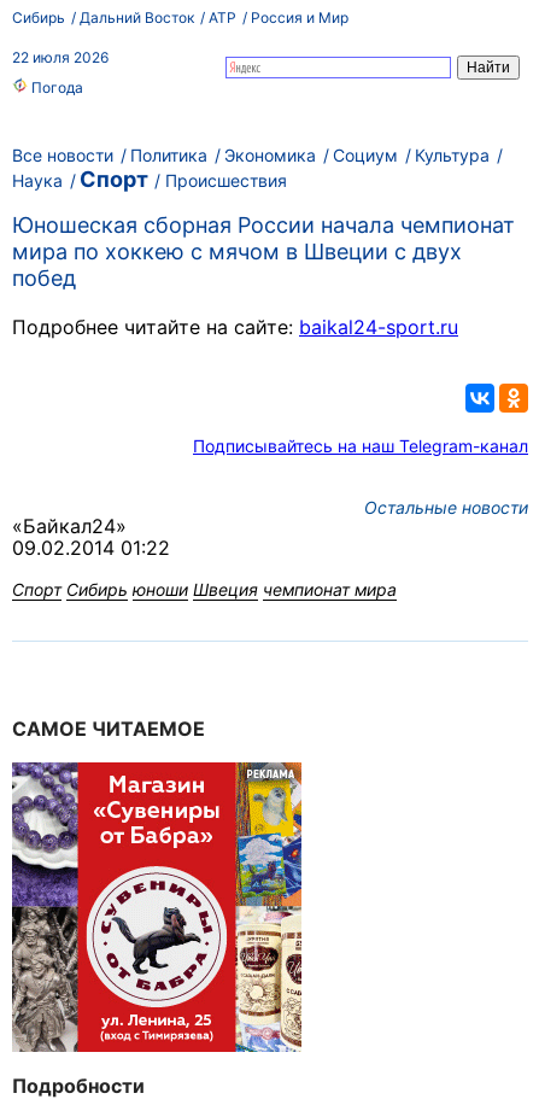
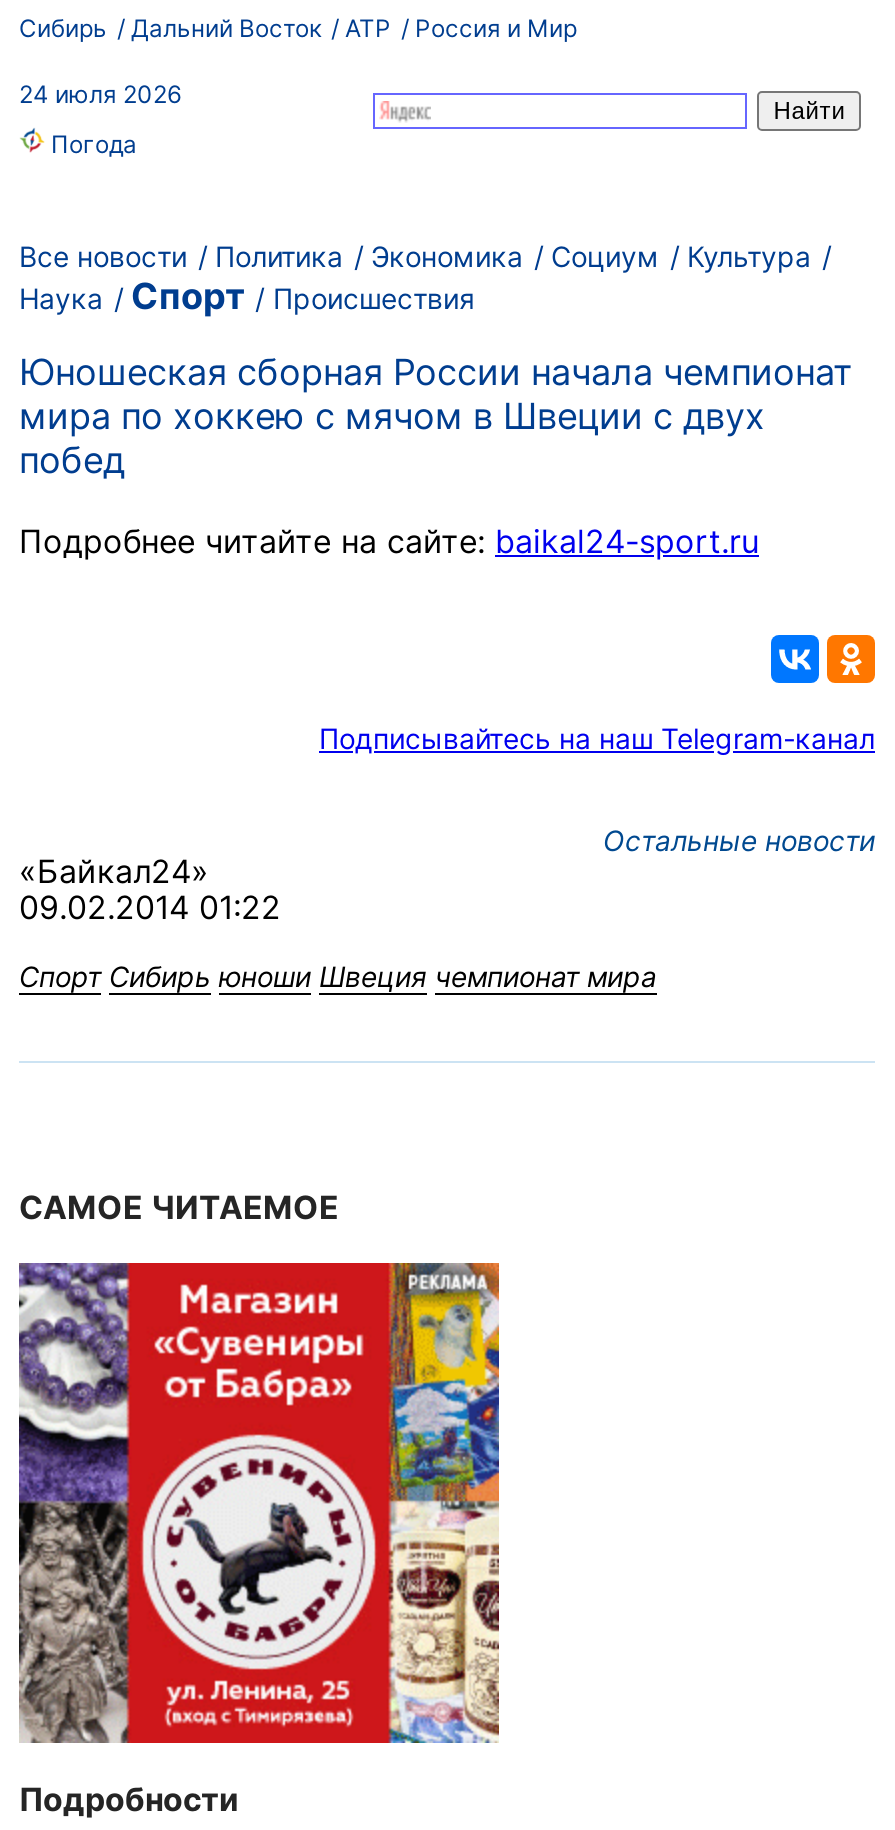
[12,48,109,66] 22 июля 2026 -> [19,79,181,109] 24 июля 2026

